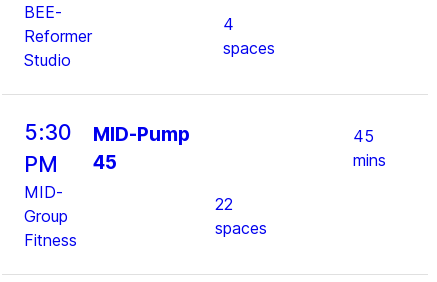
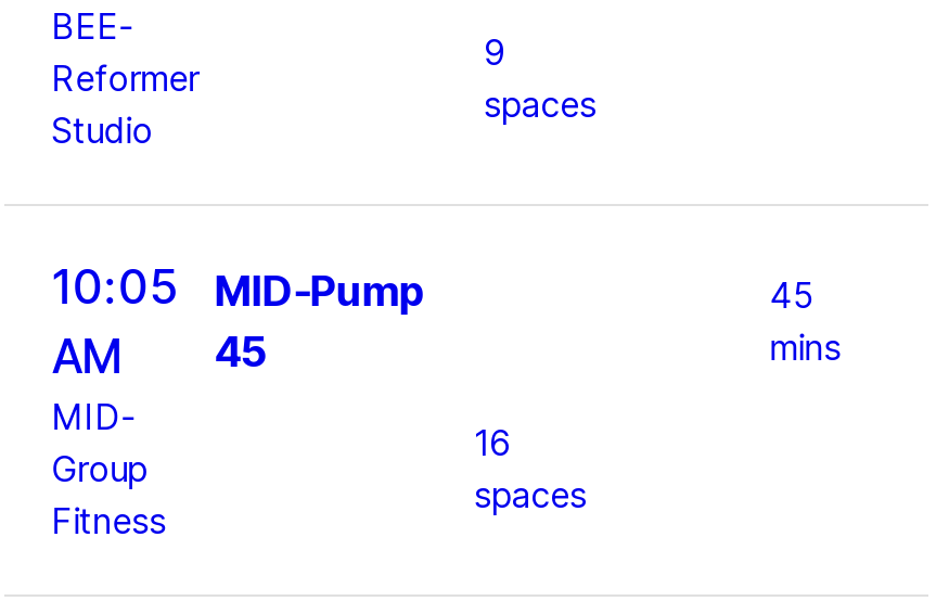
[223,14,234,34] 4 -> [484,31,505,75] 9
[24,119,72,177] 5:30 | PM -> [51,259,179,385] 10:05 | AM
[215,194,233,214] 22 -> [474,422,511,465] 16

